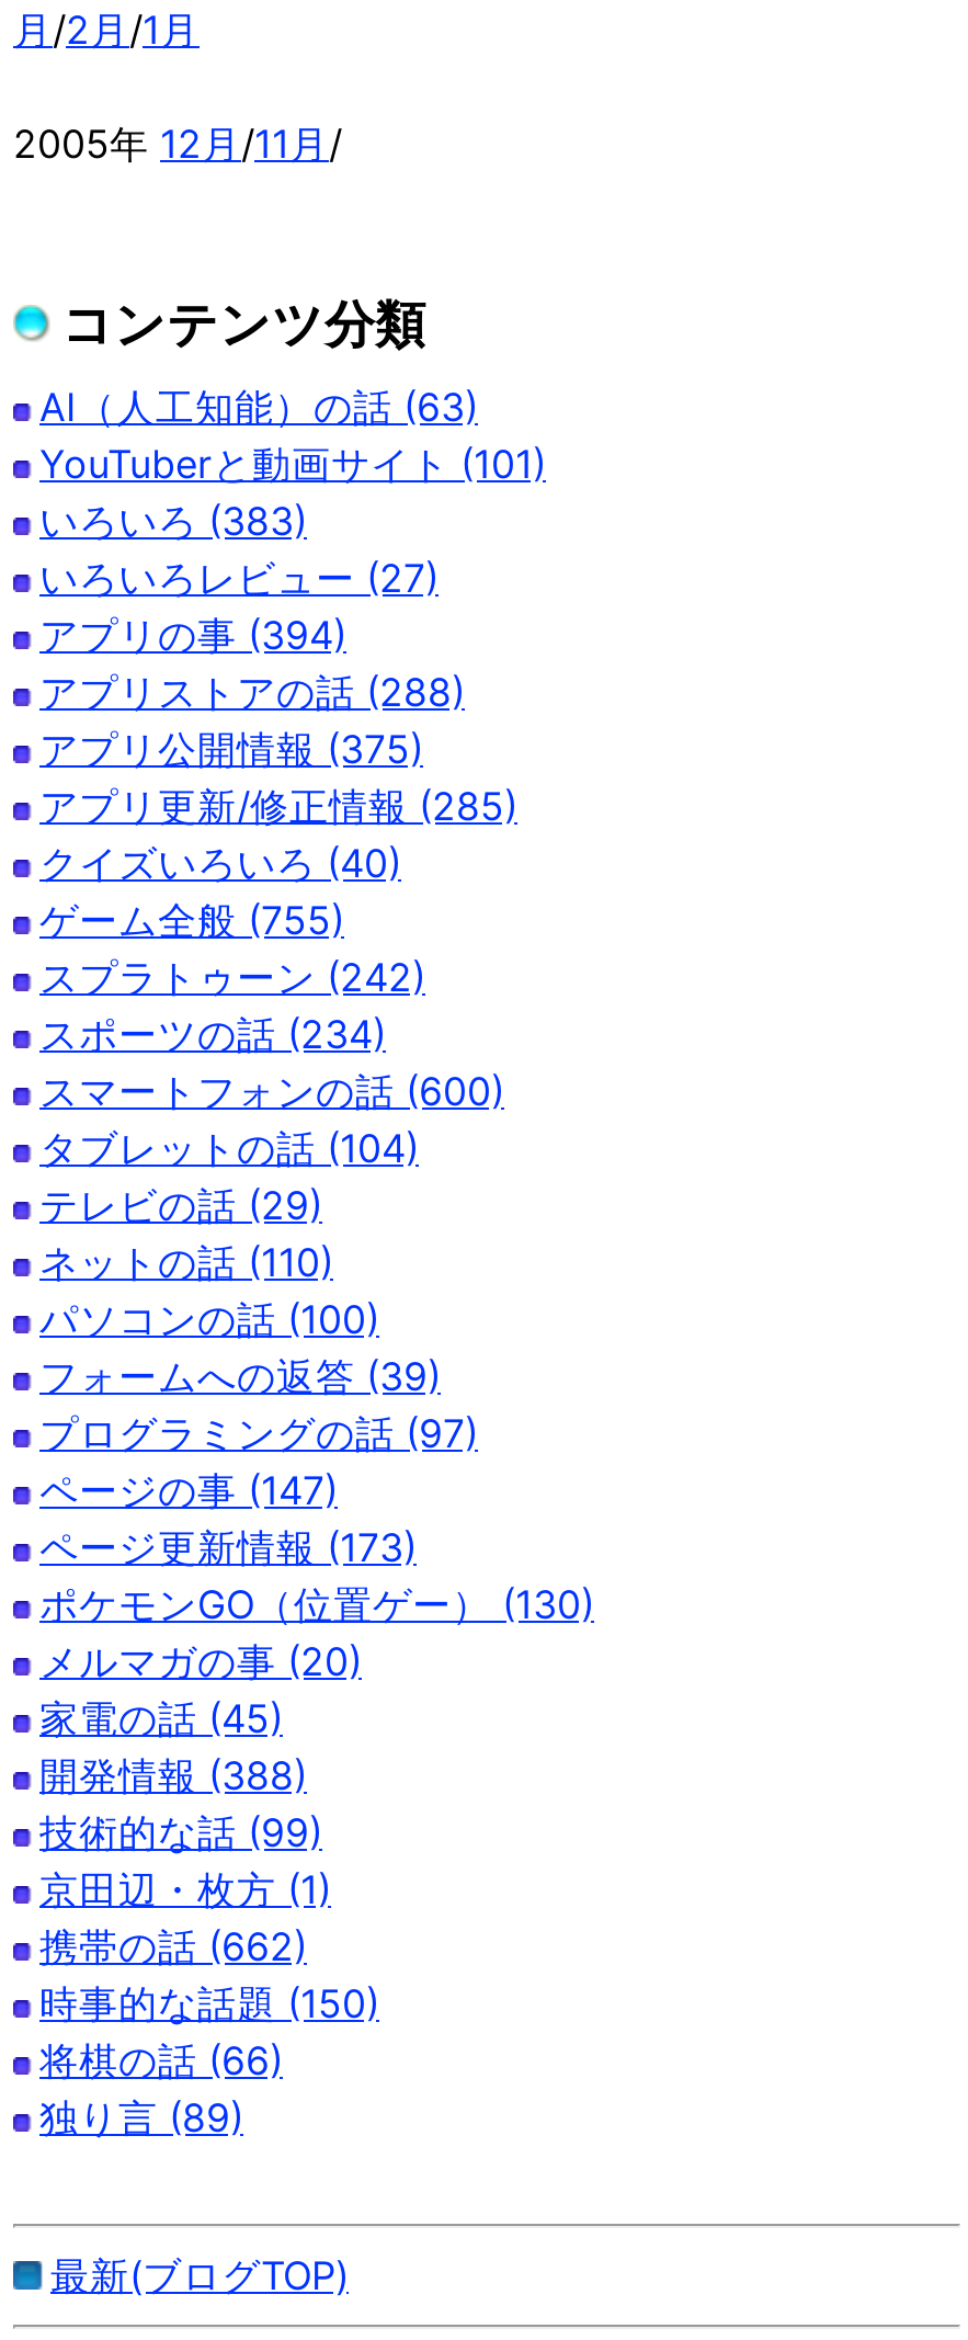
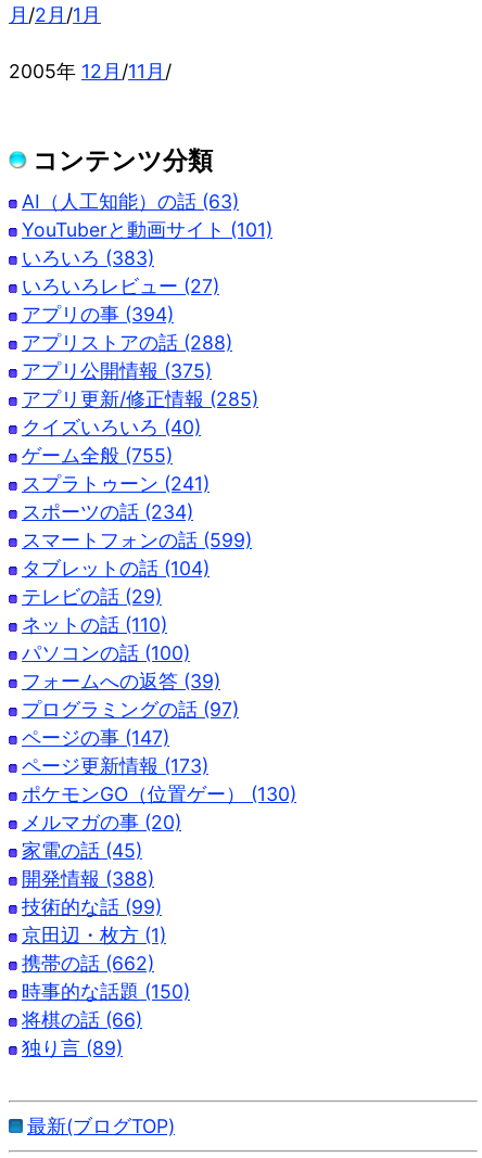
[39,954,425,1000] スプラトゥーン (242) -> [22,472,210,495] スプラトゥーン (241)
[39,1068,504,1115] スマートフォンの話 (600) -> [22,529,252,552] スマートフォンの話 (599)

